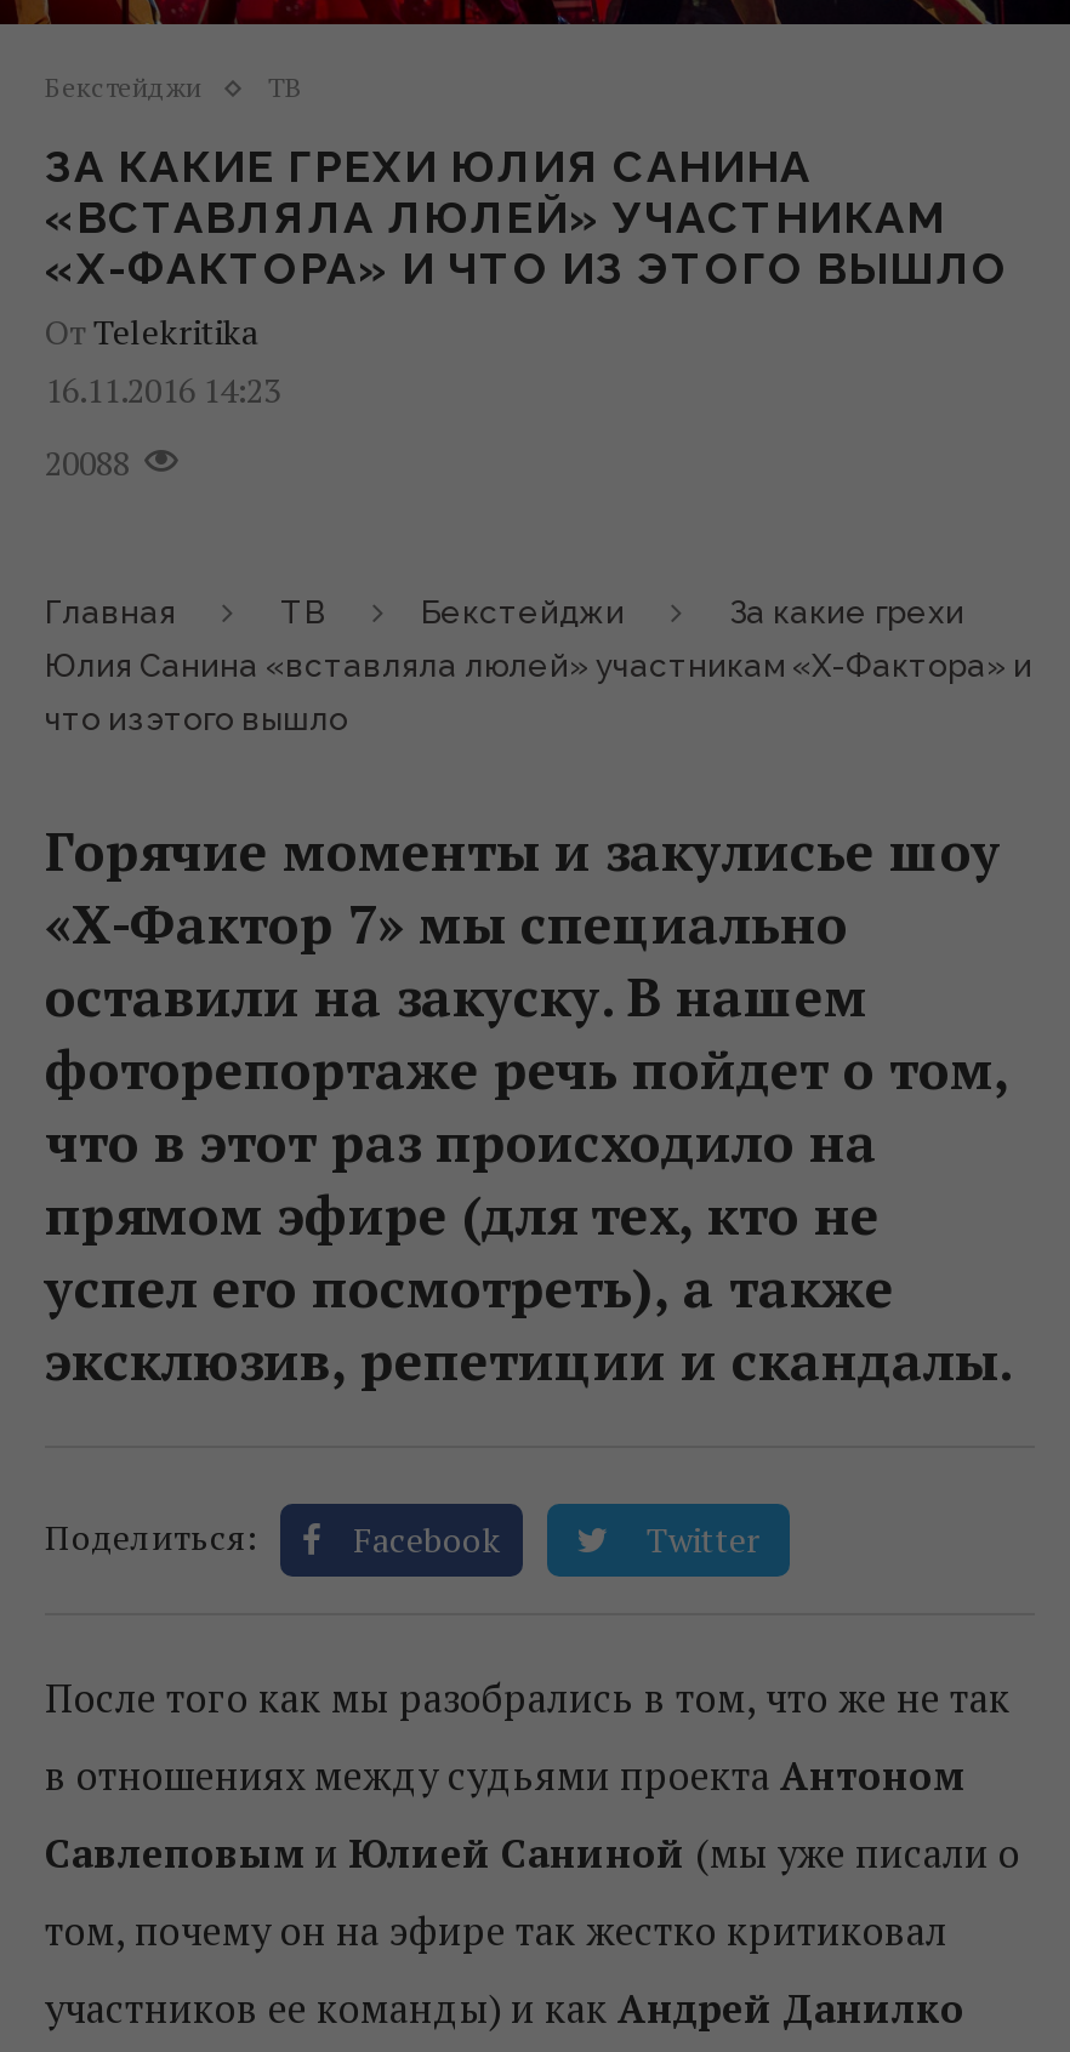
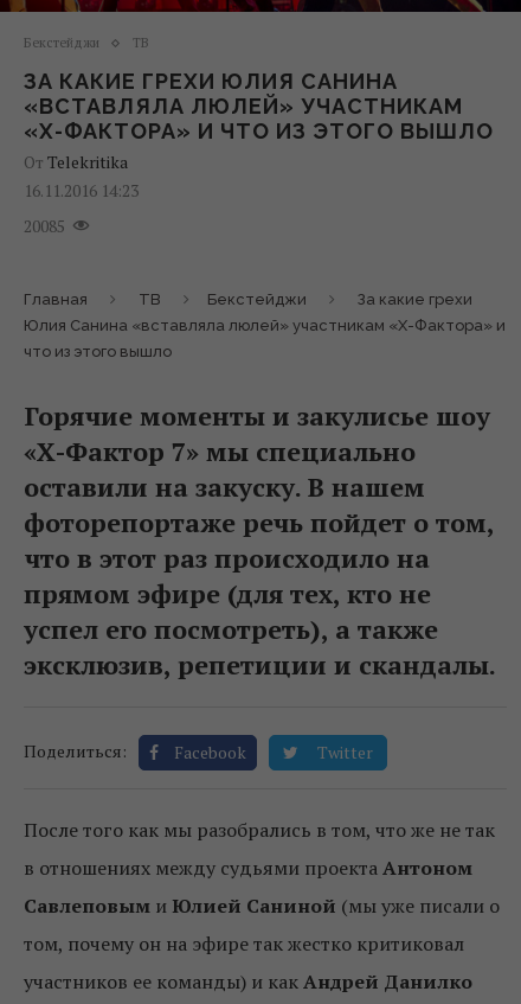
[45,439,130,485] 20088 -> [24,215,65,237] 20085

